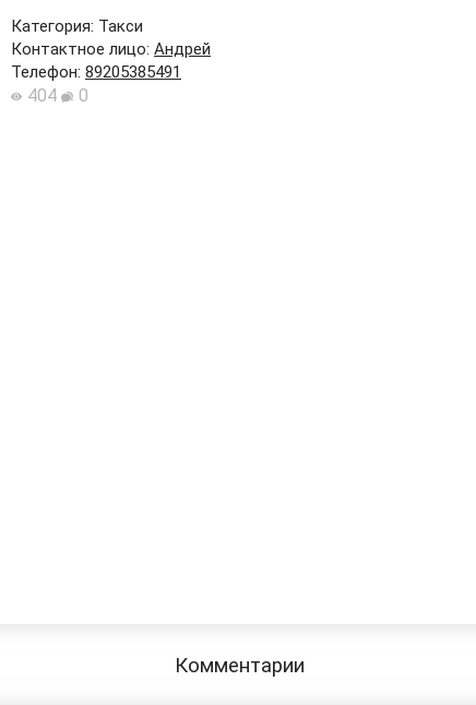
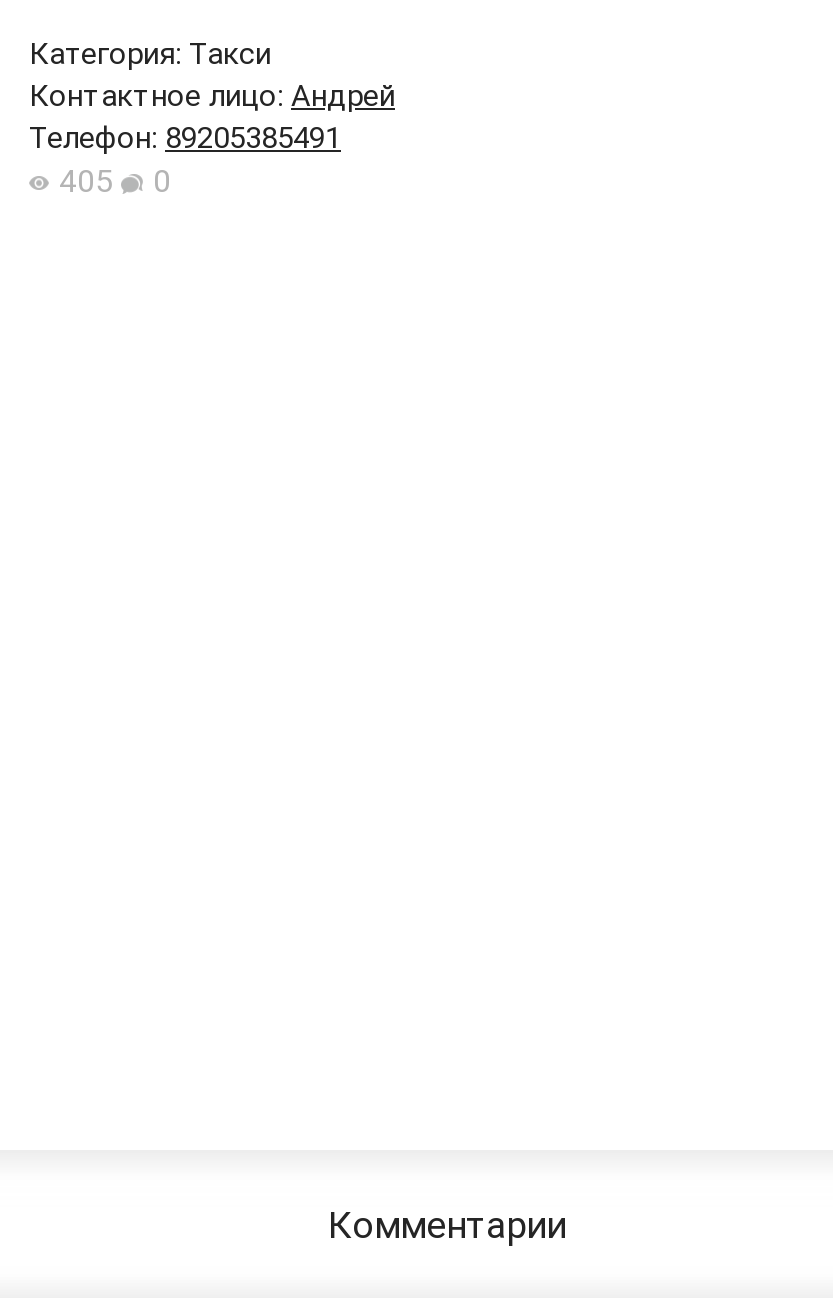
[27,85,88,106] 404 0 -> [59,162,171,200] 405 0

